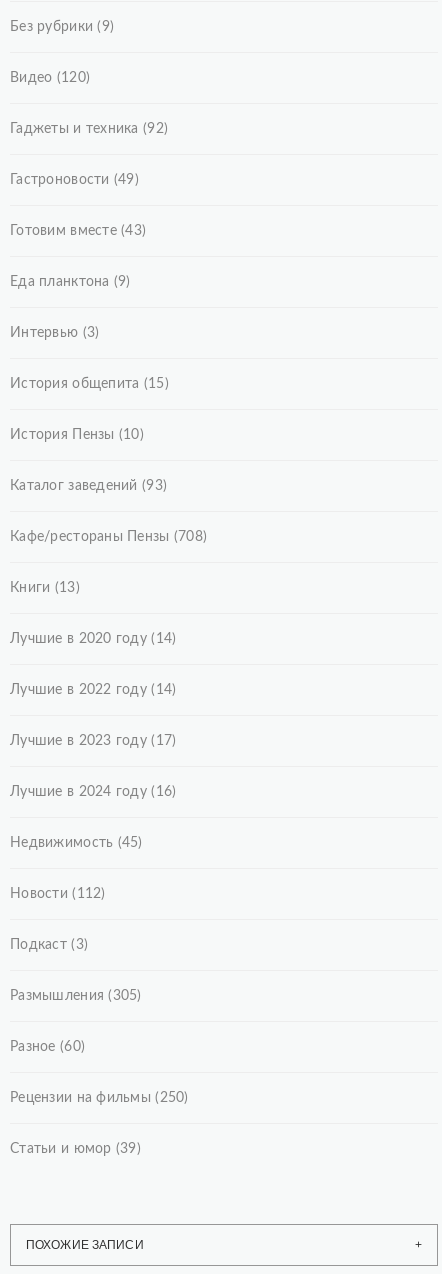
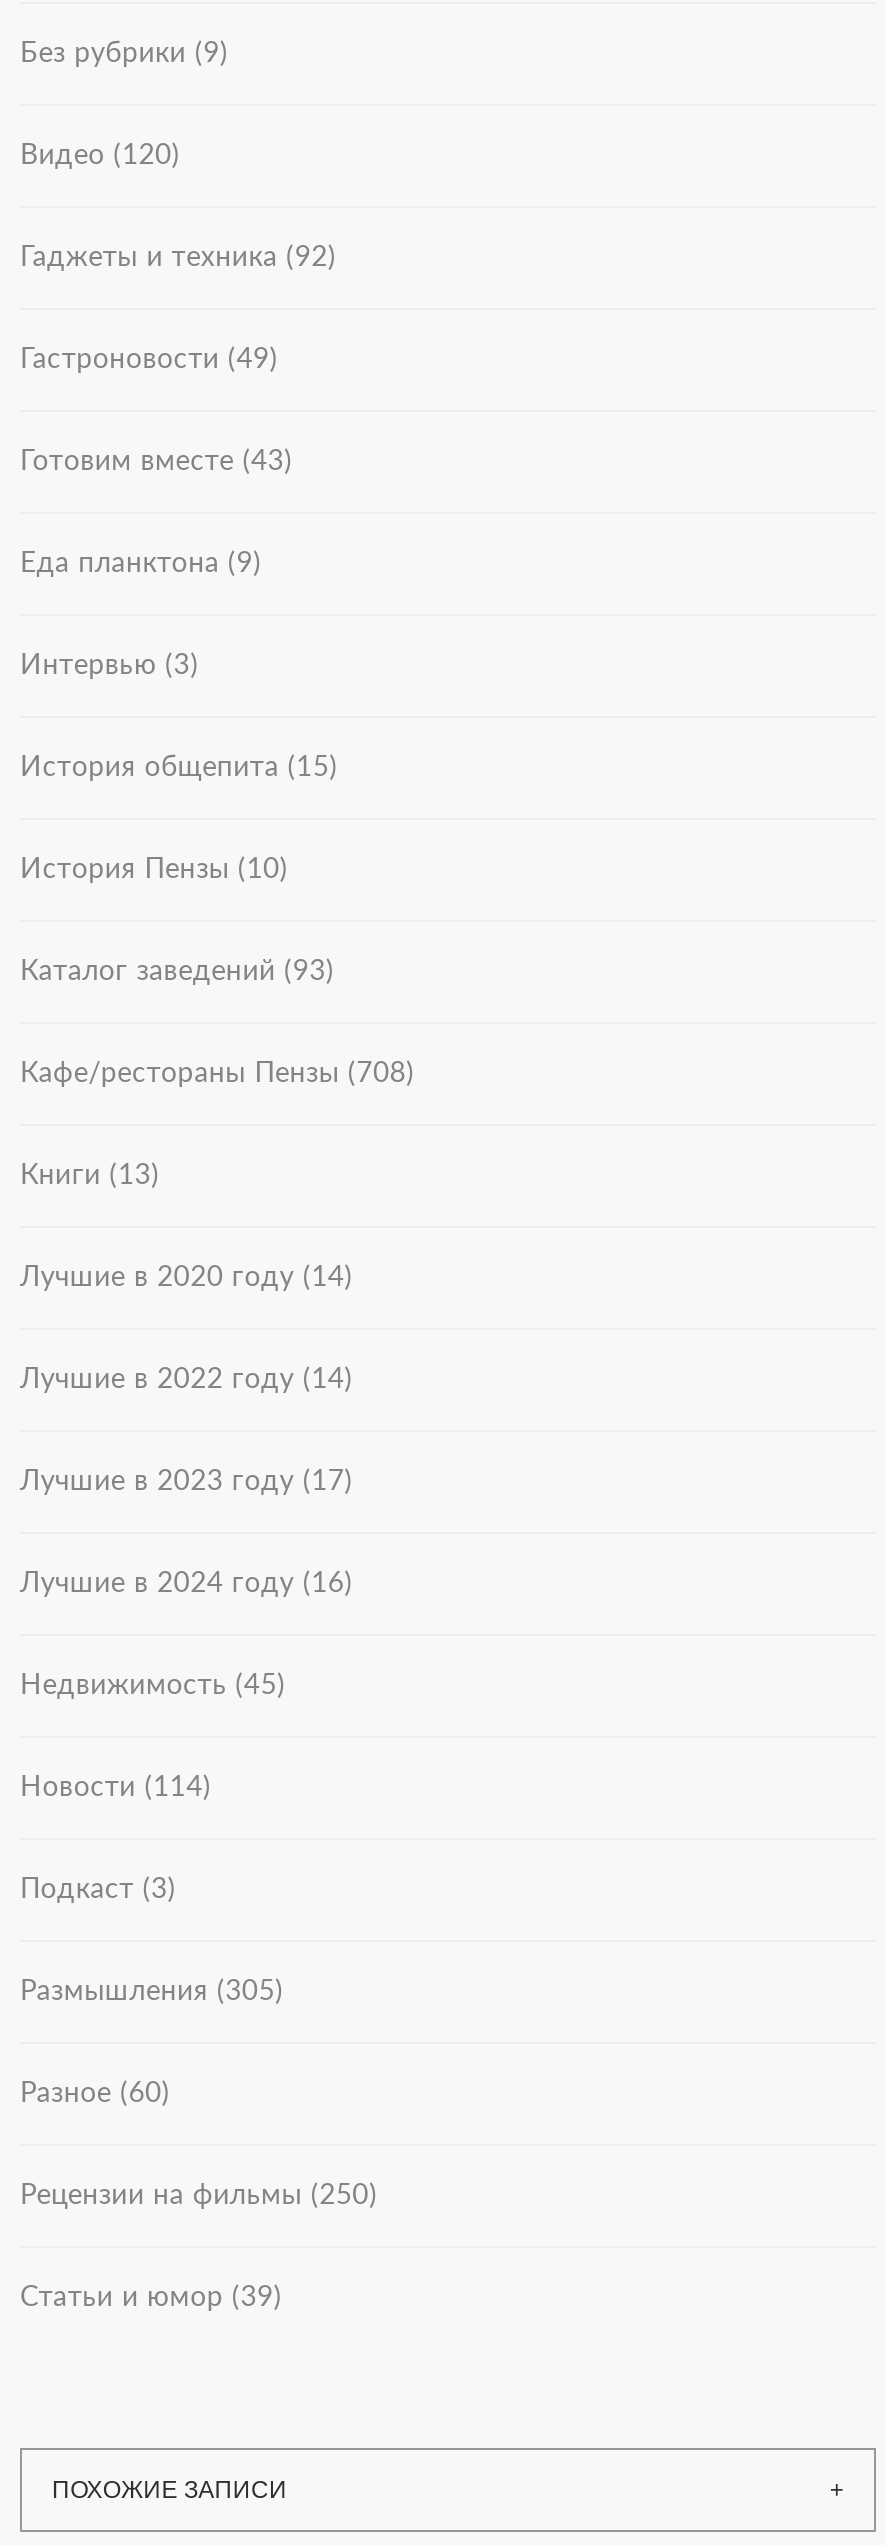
[10,887,106,901] Новости (112) -> [20,1774,211,1802] Новости (114)

